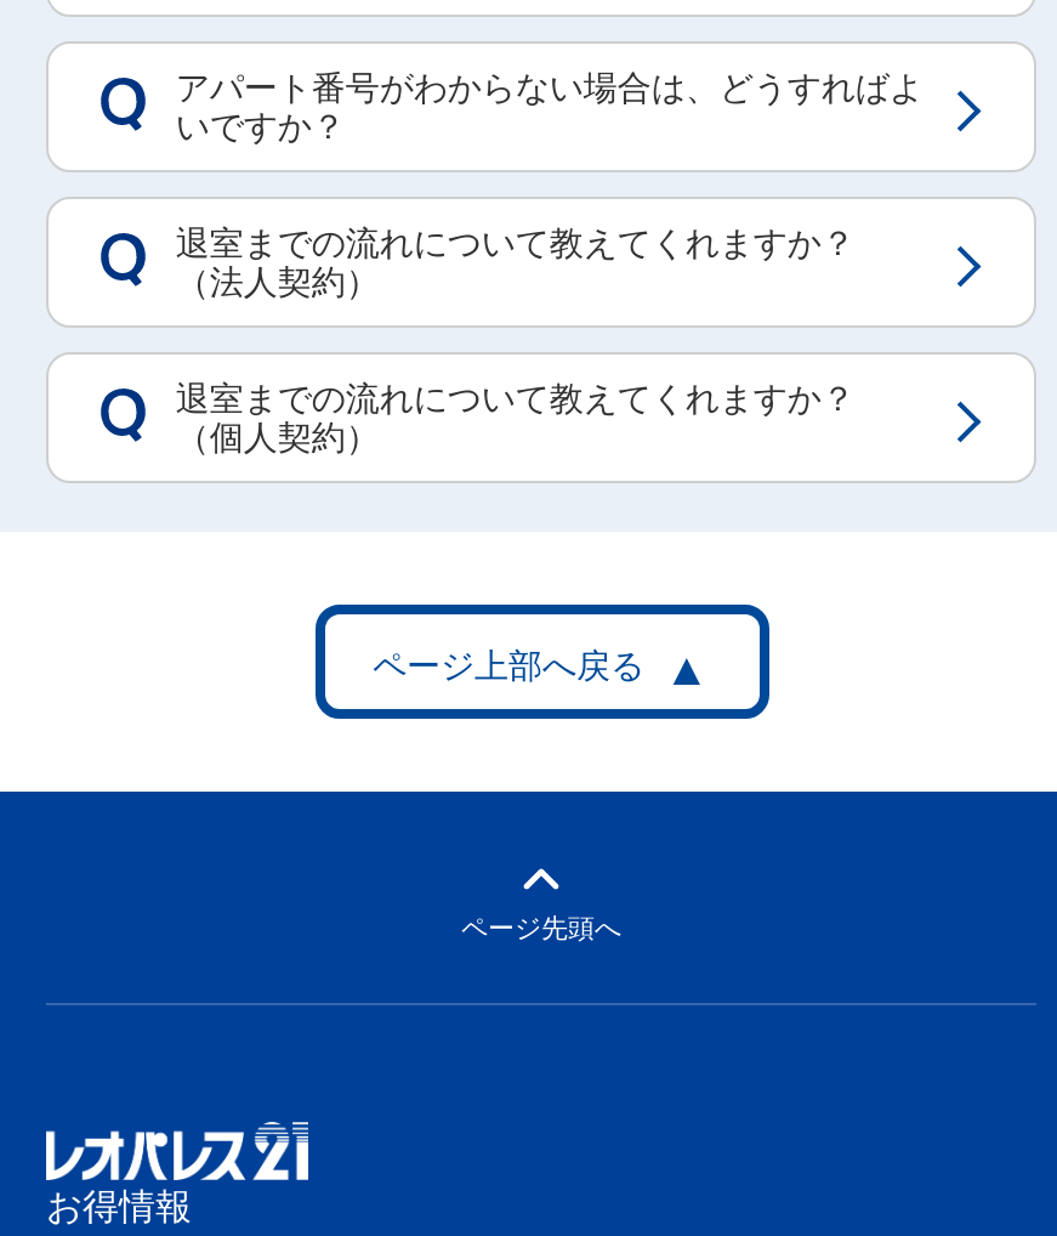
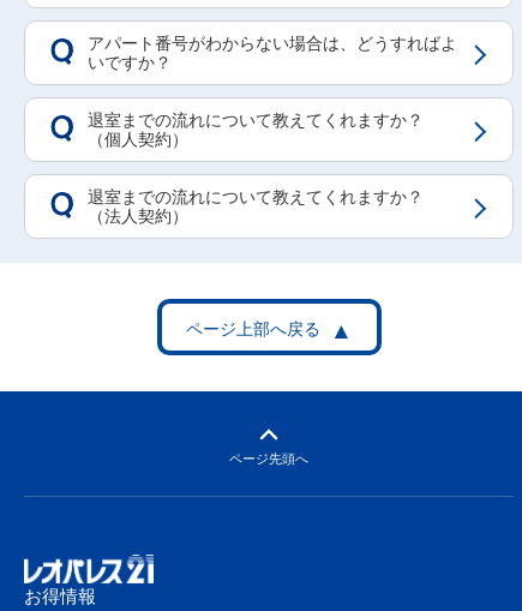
moved [176,261,380,300] -> [88,206,189,225]: （法人契約）
moved [176,416,380,455] -> [88,129,189,148]: （個人契約）

